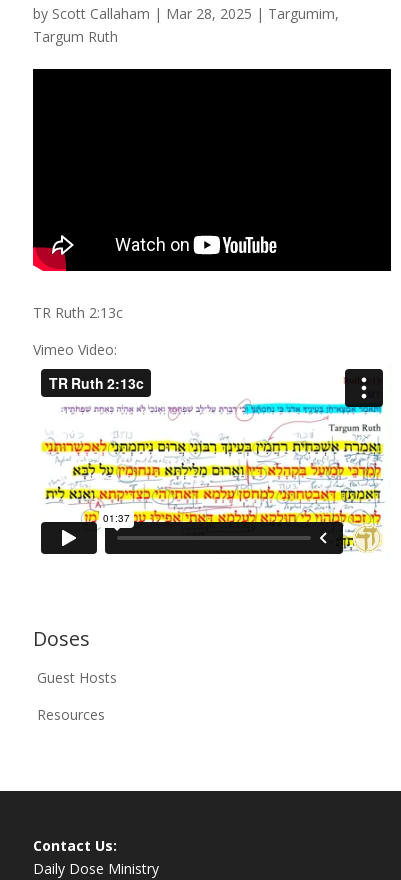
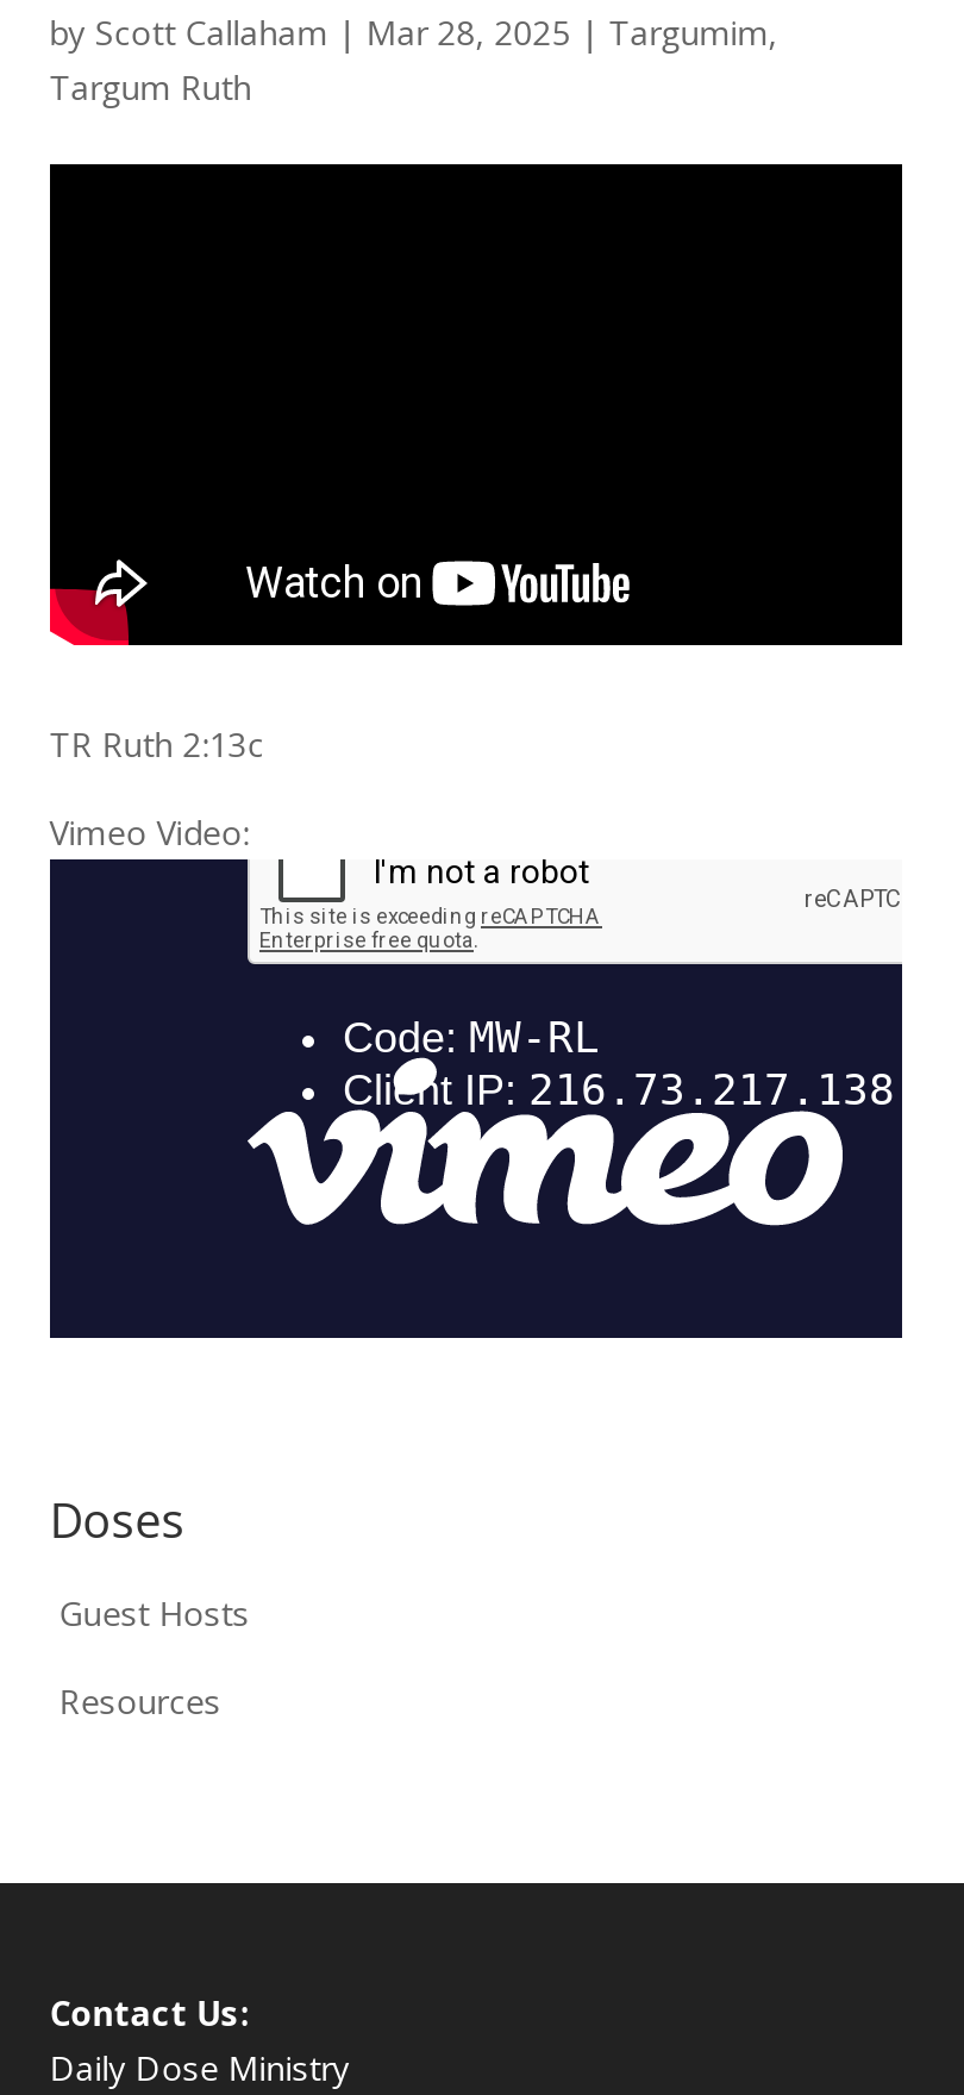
[33,361,391,562] [image] -> [48,857,904,1340] [image]

